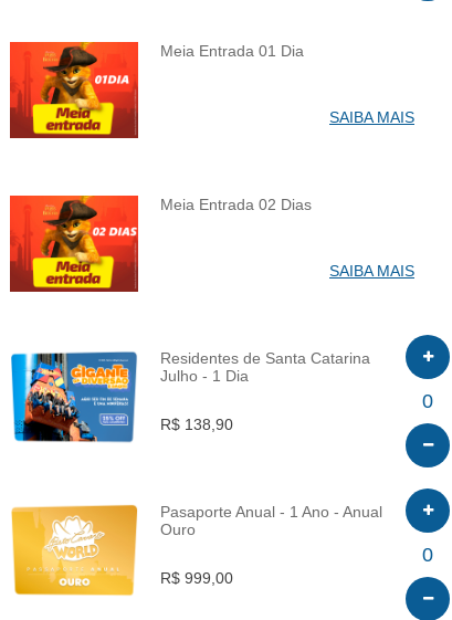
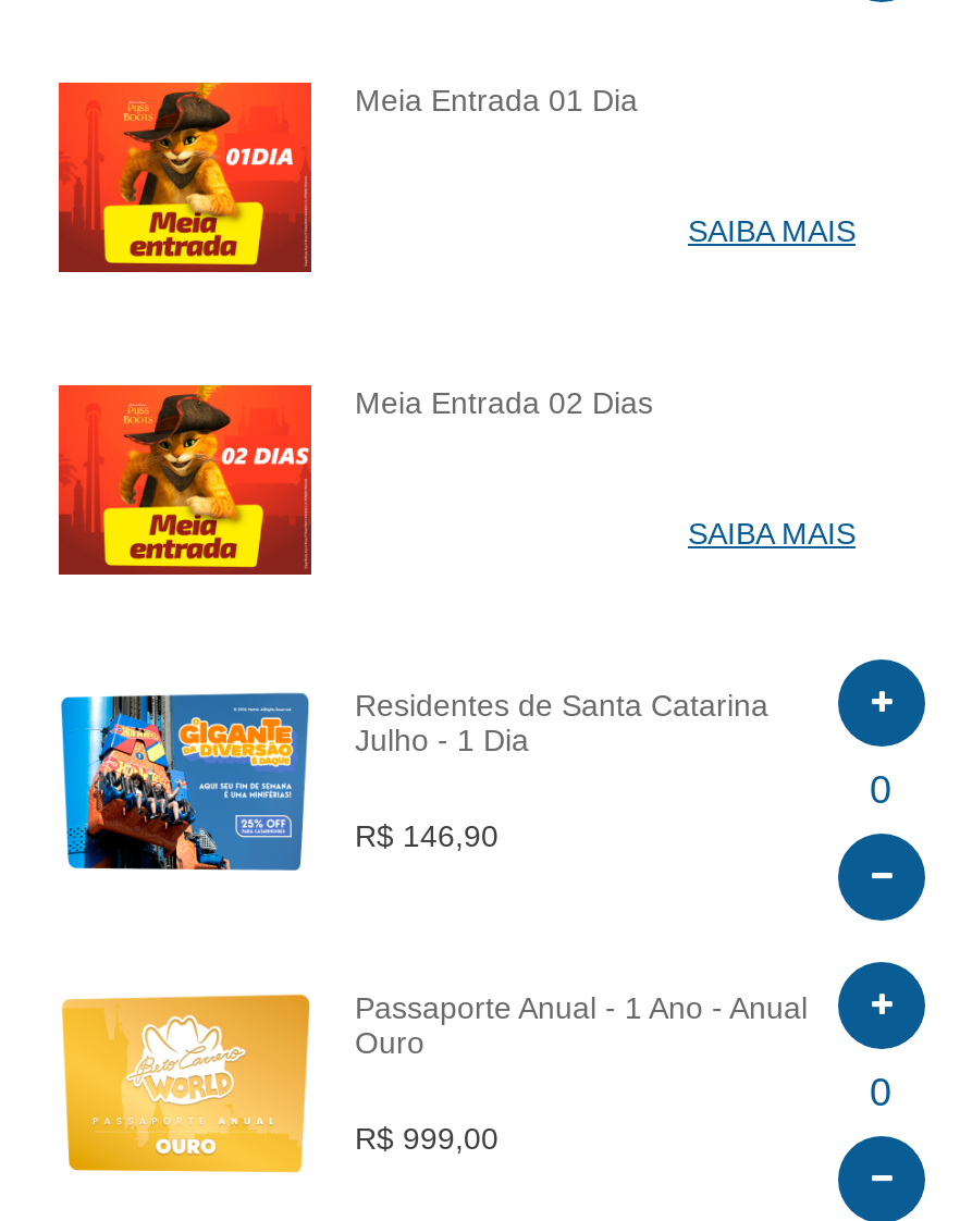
[160,415,233,433] R$ 138,90 -> [355,817,499,852] R$ 146,90
[160,503,382,521] Pasaporte Anual - 1 Ano - Anual -> [355,990,808,1025] Passaporte Anual - 1 Ano - Anual

